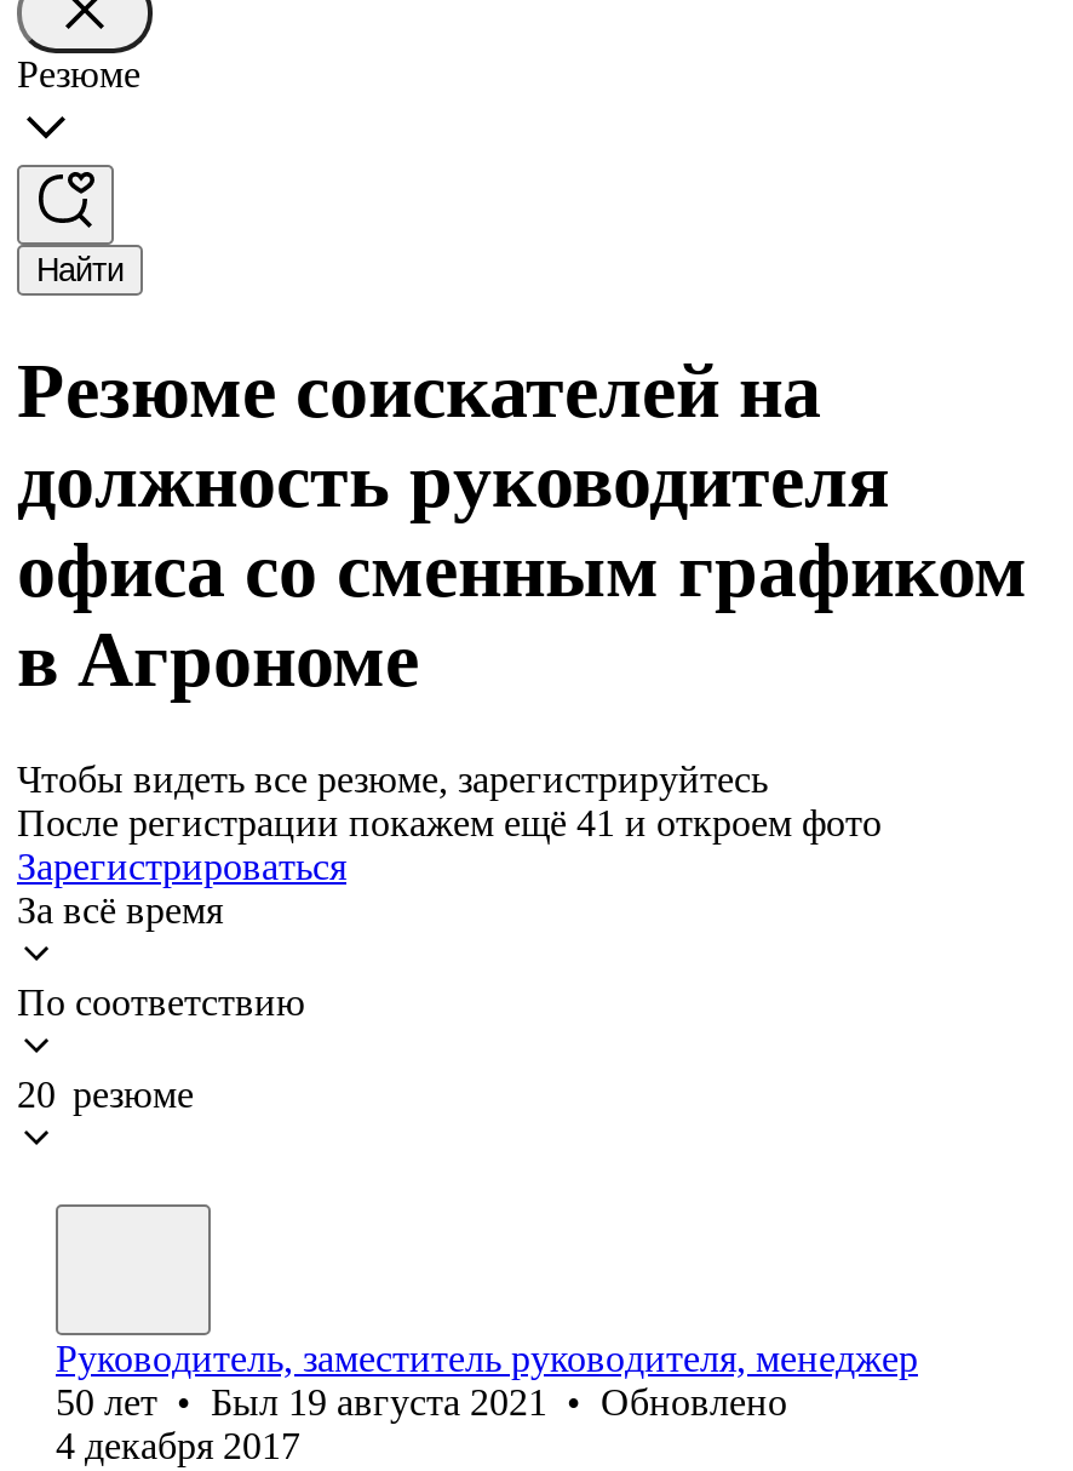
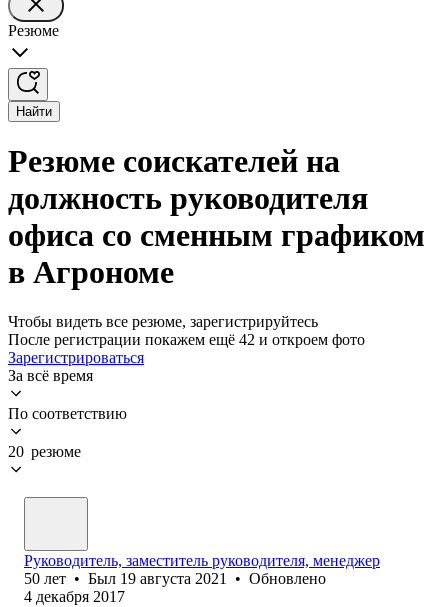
[17,802,882,843] После регистрации покажем ещё 41 и откроем фото -> [8,331,365,348] После регистрации покажем ещё 42 и откроем фото

